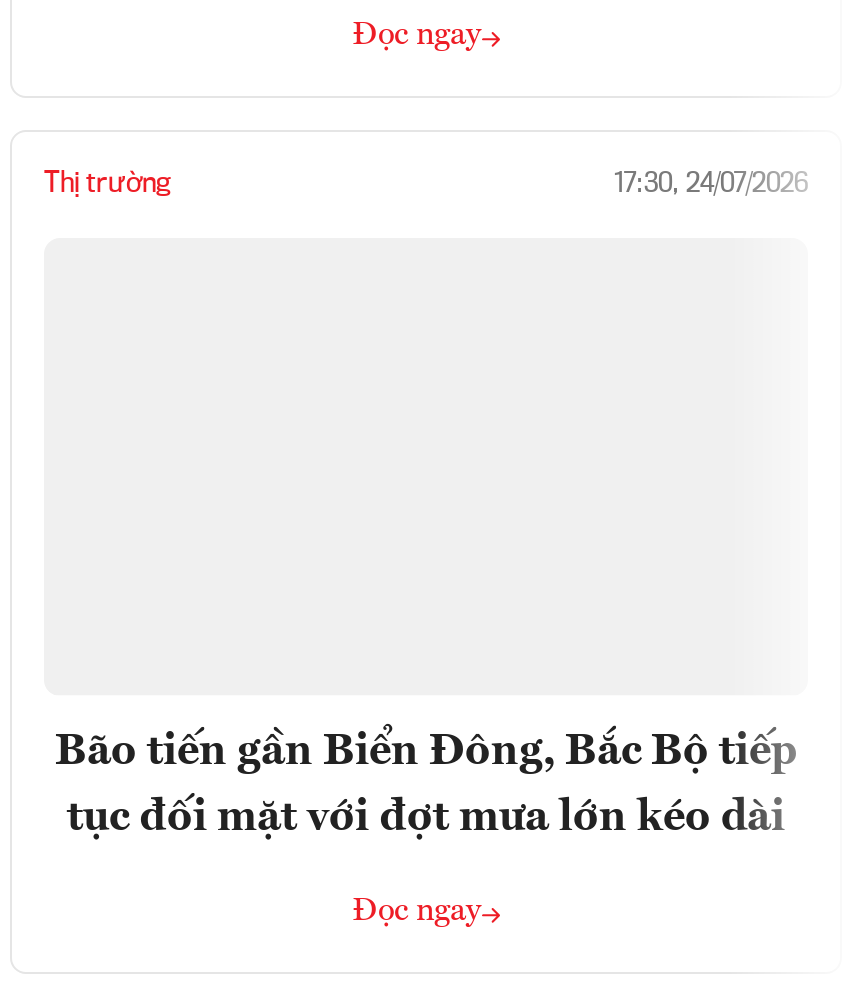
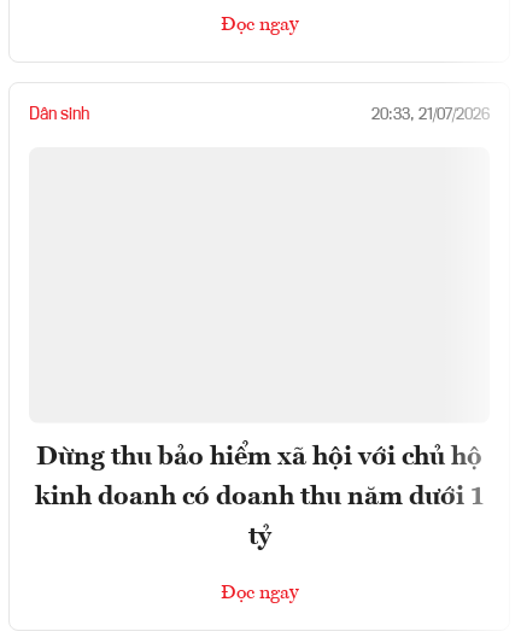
[44,170,808,198] Thị trường | 17:30, 24/07/2026 -> [29,106,490,123] Dân sinh | 20:33, 21/07/2026
[55,731,797,841] Bão tiến gần Biển Đông, Bắc Bộ tiếp | tục đối mặt với đợt mưa lớn kéo dài -> [35,444,484,550] Dừng thu bảo hiểm xã hội với chủ hộ | kinh doanh có doanh thu năm dưới 1 | tỷ

